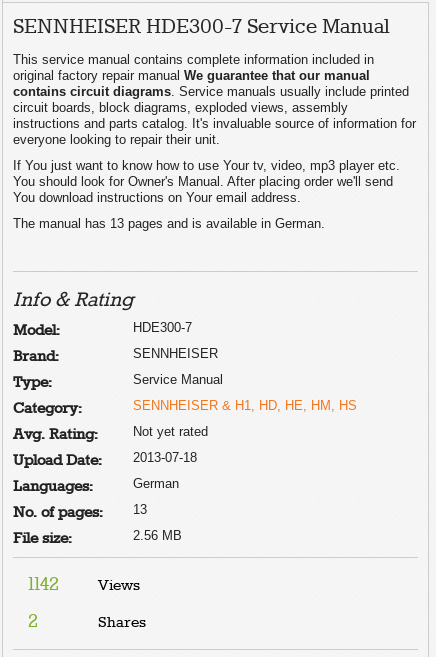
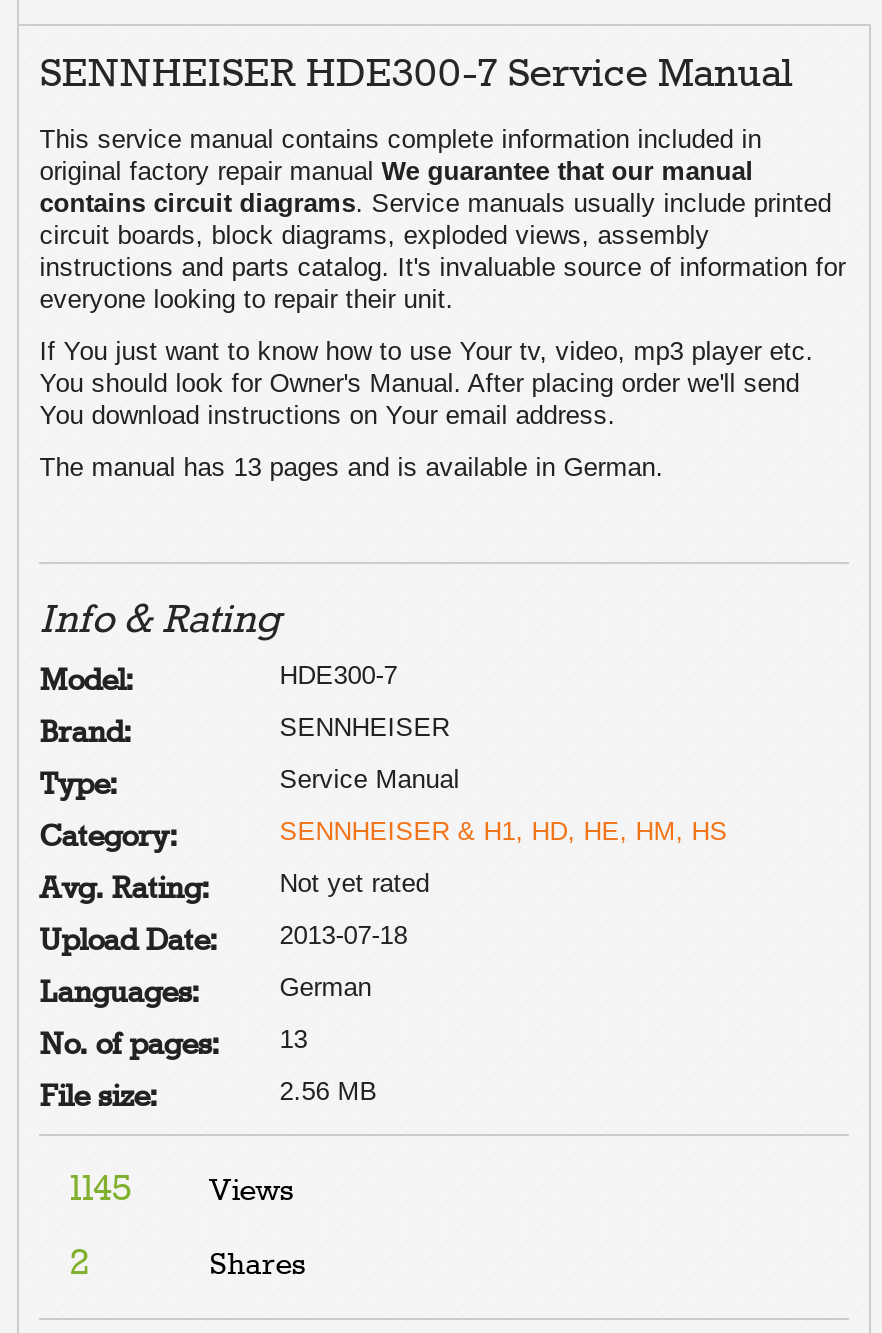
[28,573,59,595] 1142 -> [69,1167,131,1211] 1145

